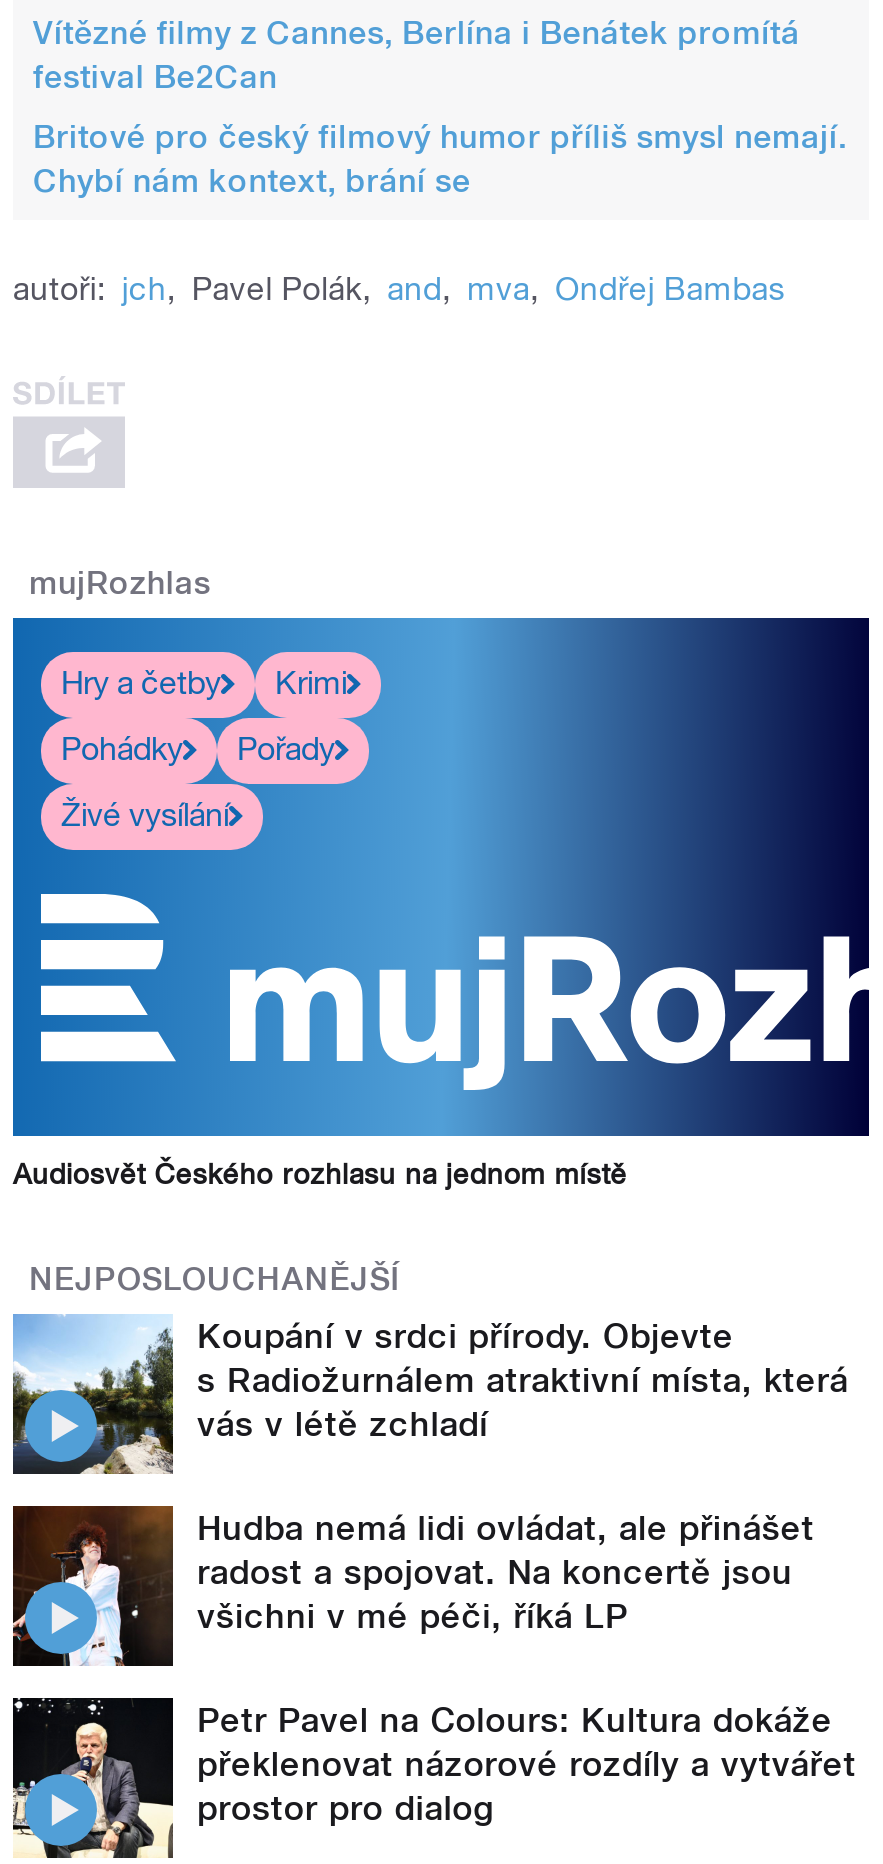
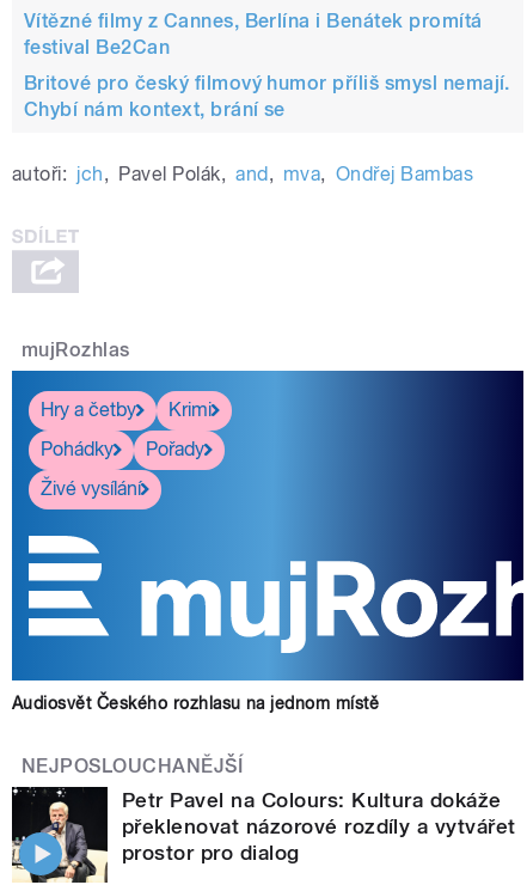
[11,1314,848,1636] [image] | Koupání v srdci přírody. Objevte | s Radiožurnálem atraktivní místa, která | vás v létě zchladí | Hudba nemá lidi ovládat, ale přinášet | radost a spojovat. Na koncertě jsou | všichni v mé péči, říká LP -> none
[11,1504,175,1668] [image] -> none

